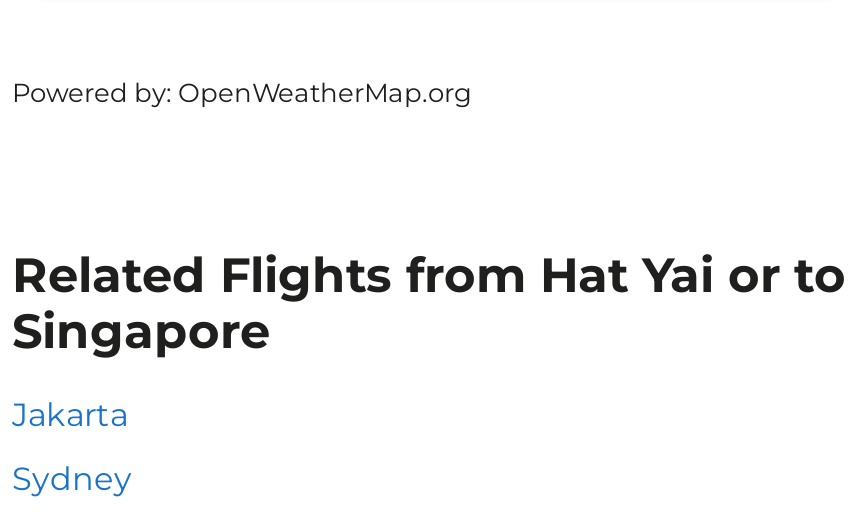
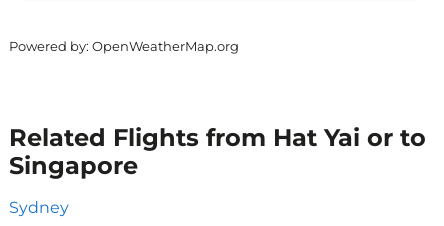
[12,396,128,434] Jakarta -> none

